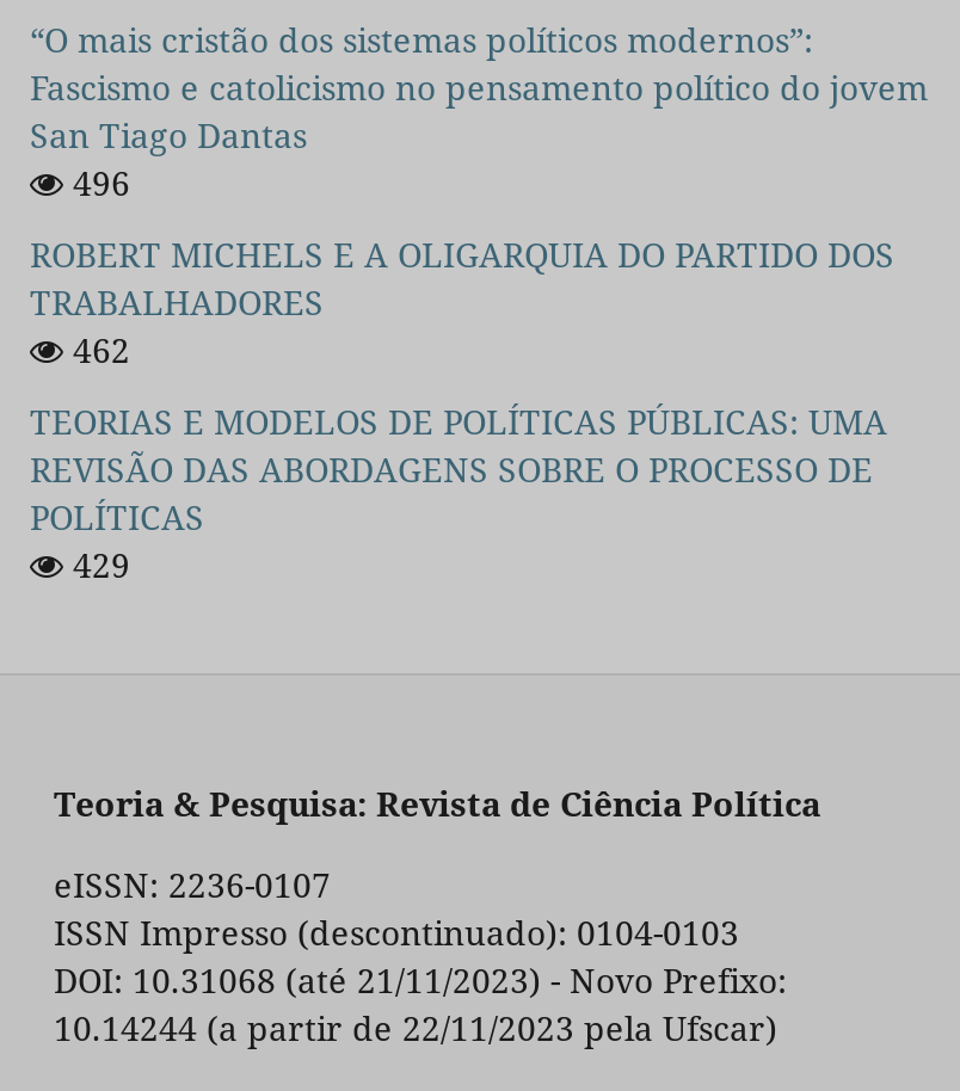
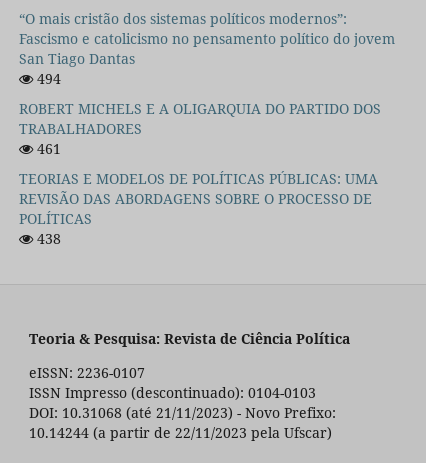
[63,160,130,205] 496 -> [33,69,61,88] 494
[63,327,130,372] 462 -> [33,139,61,158] 461
[63,541,130,587] 429 -> [33,229,61,248] 438

